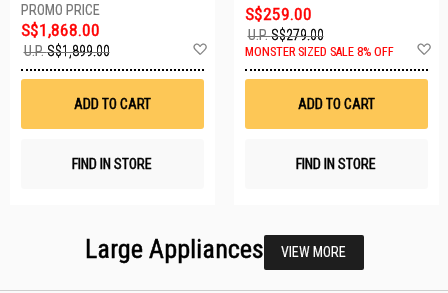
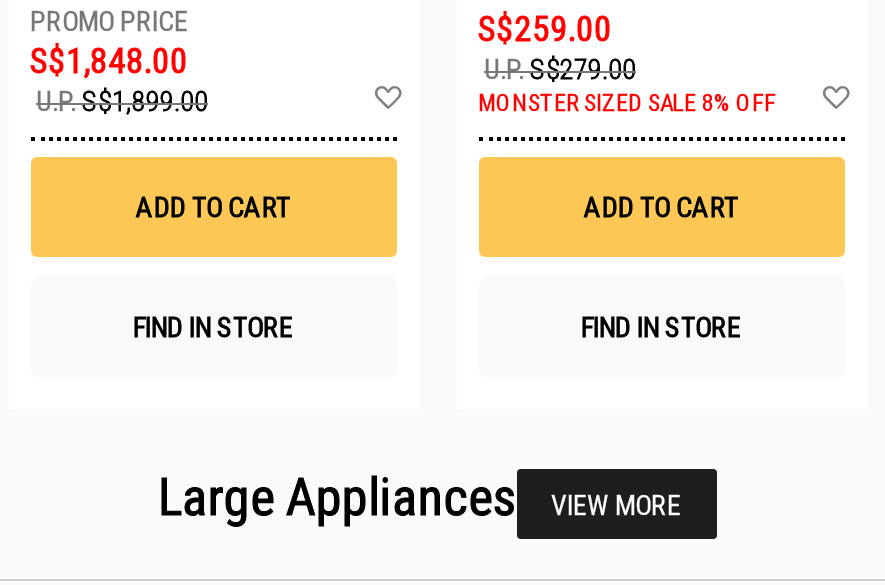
[20,20,99,40] S$1,868.00 -> [30,40,188,80] S$1,848.00

